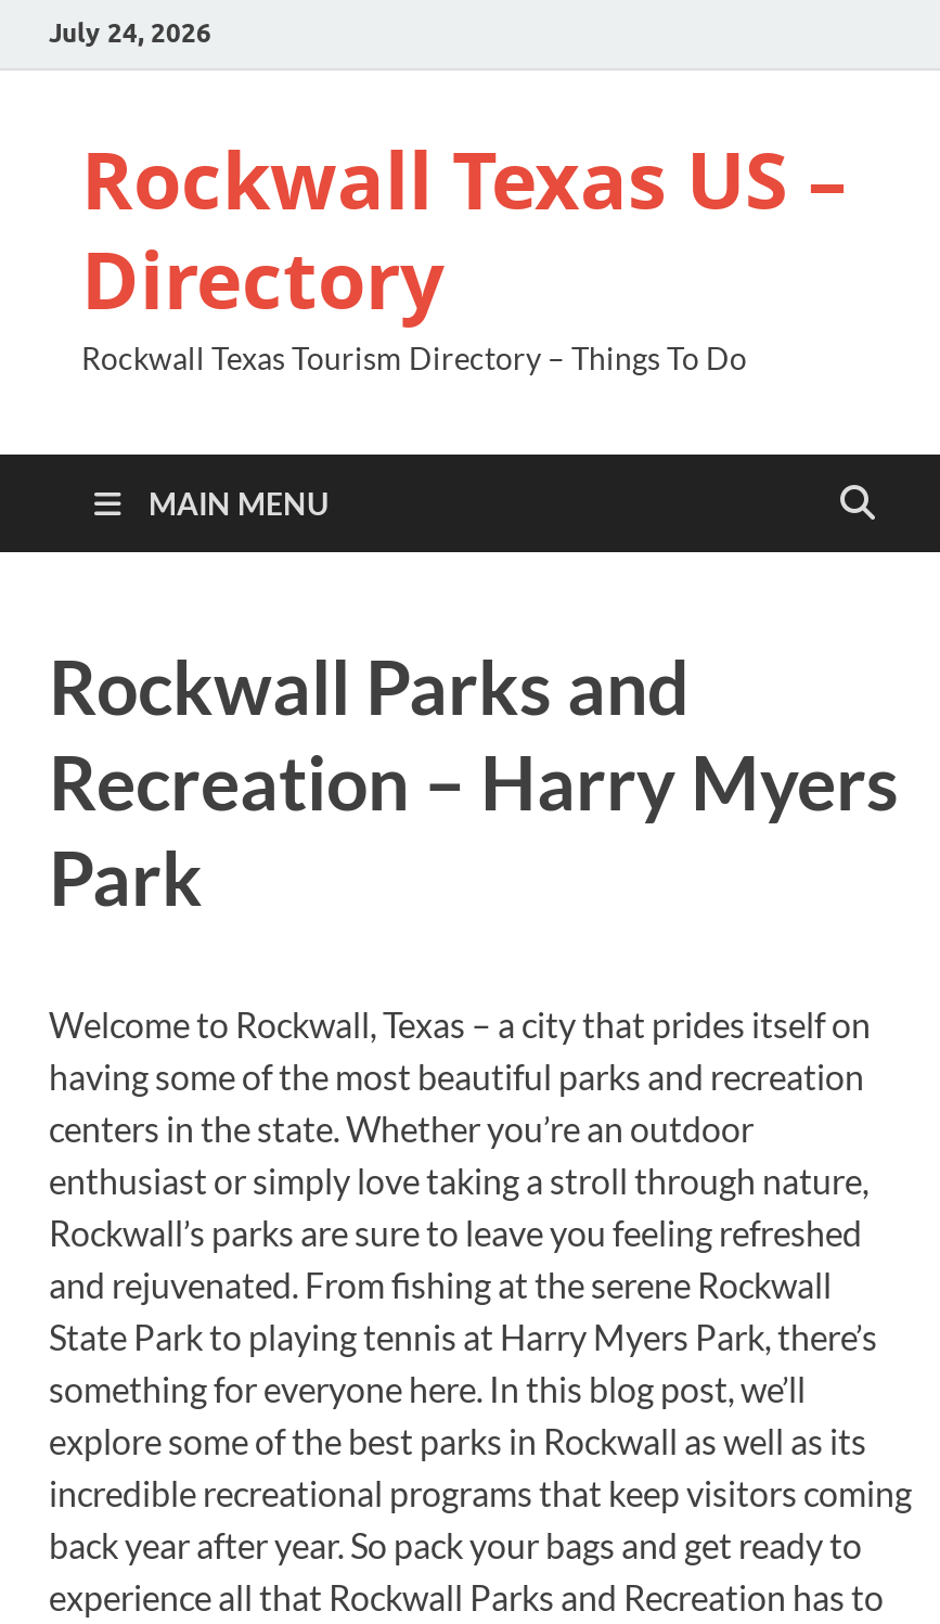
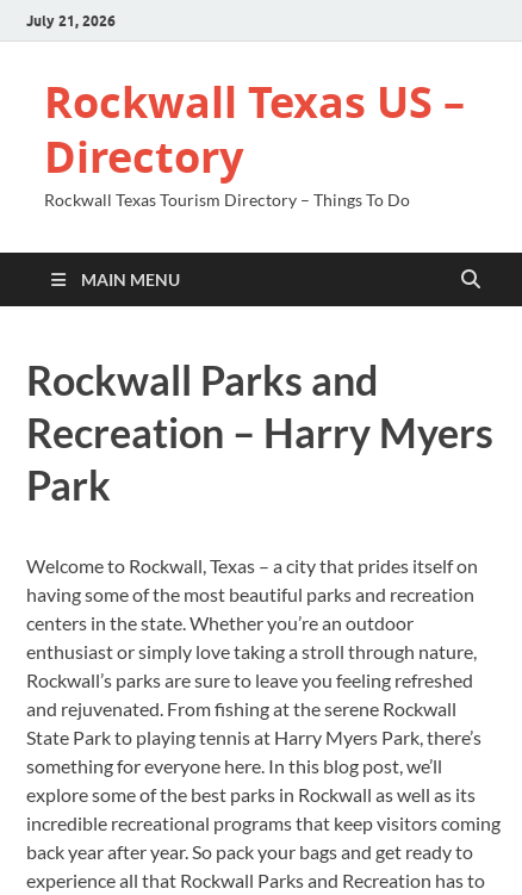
[49,15,211,48] July 24, 2026 -> [26,11,116,29] July 21, 2026

